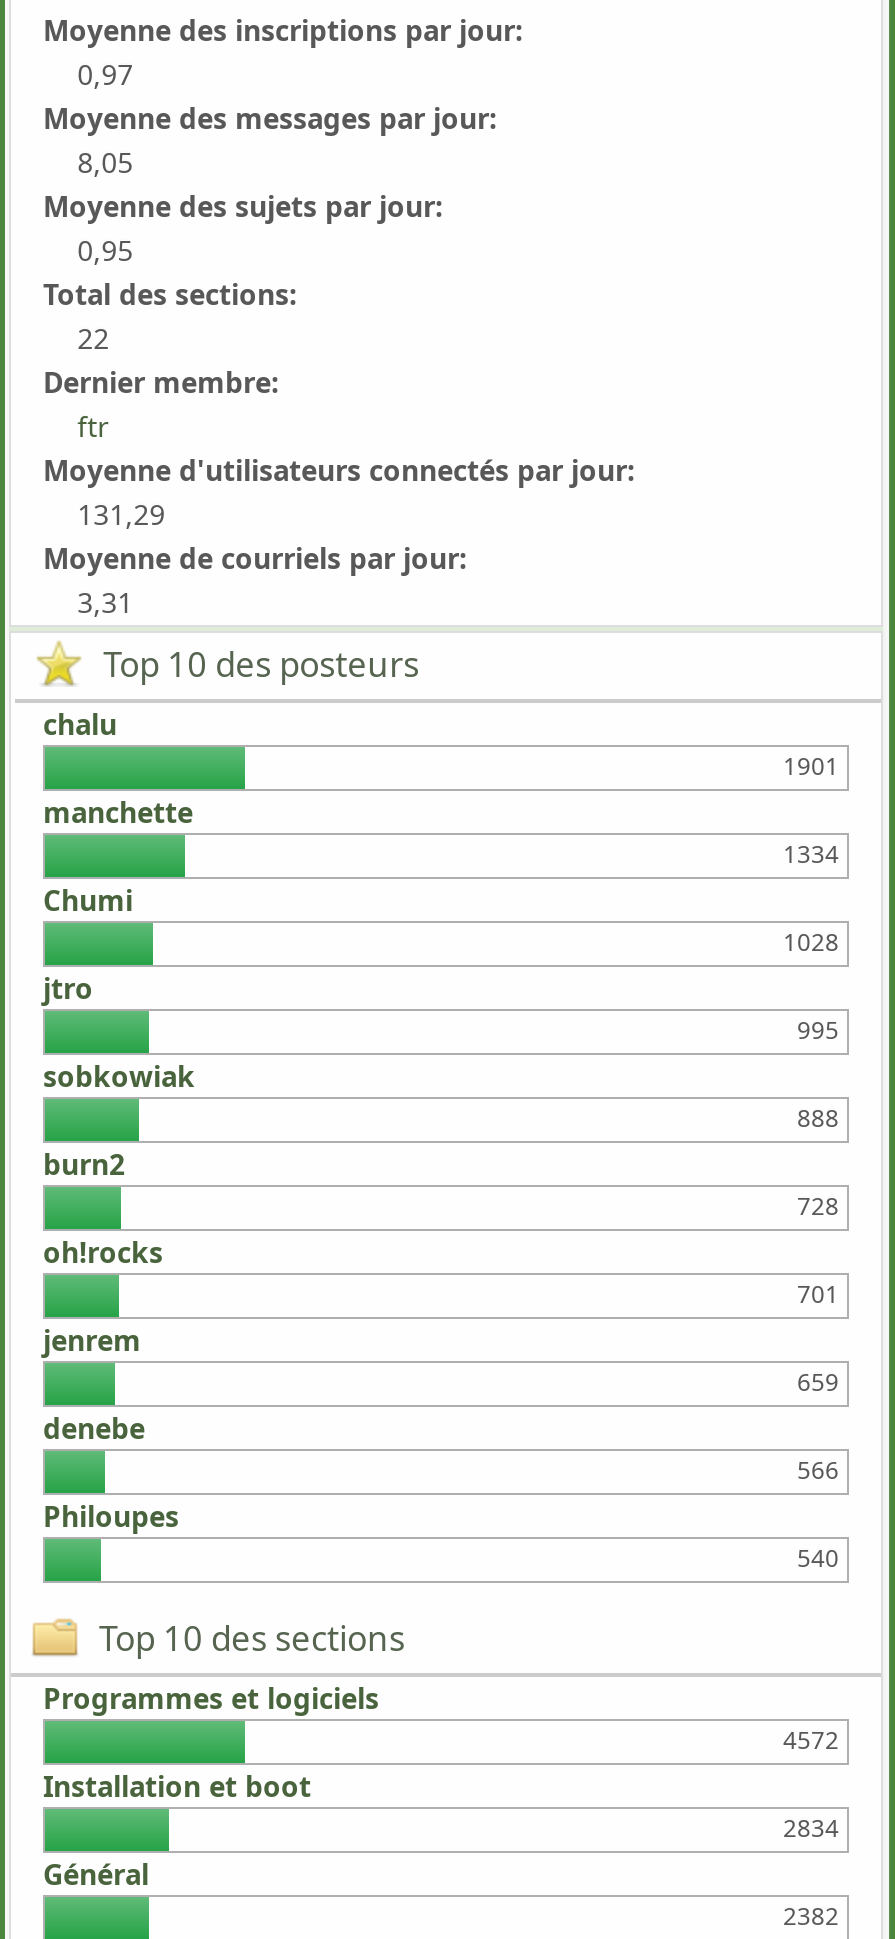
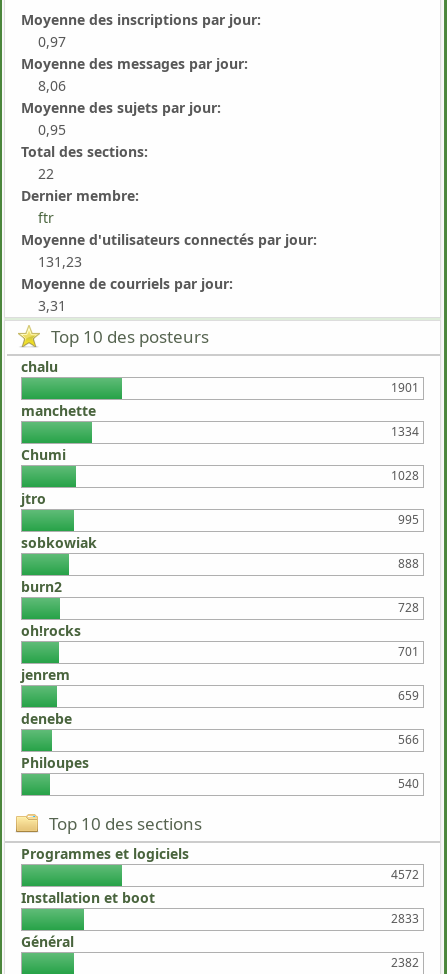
[77,144,133,182] 8,05 -> [38,76,66,95] 8,06
[77,496,165,534] 131,29 -> [38,252,82,271] 131,23
[783,1812,839,1846] 2834 -> [391,910,419,927] 2833

